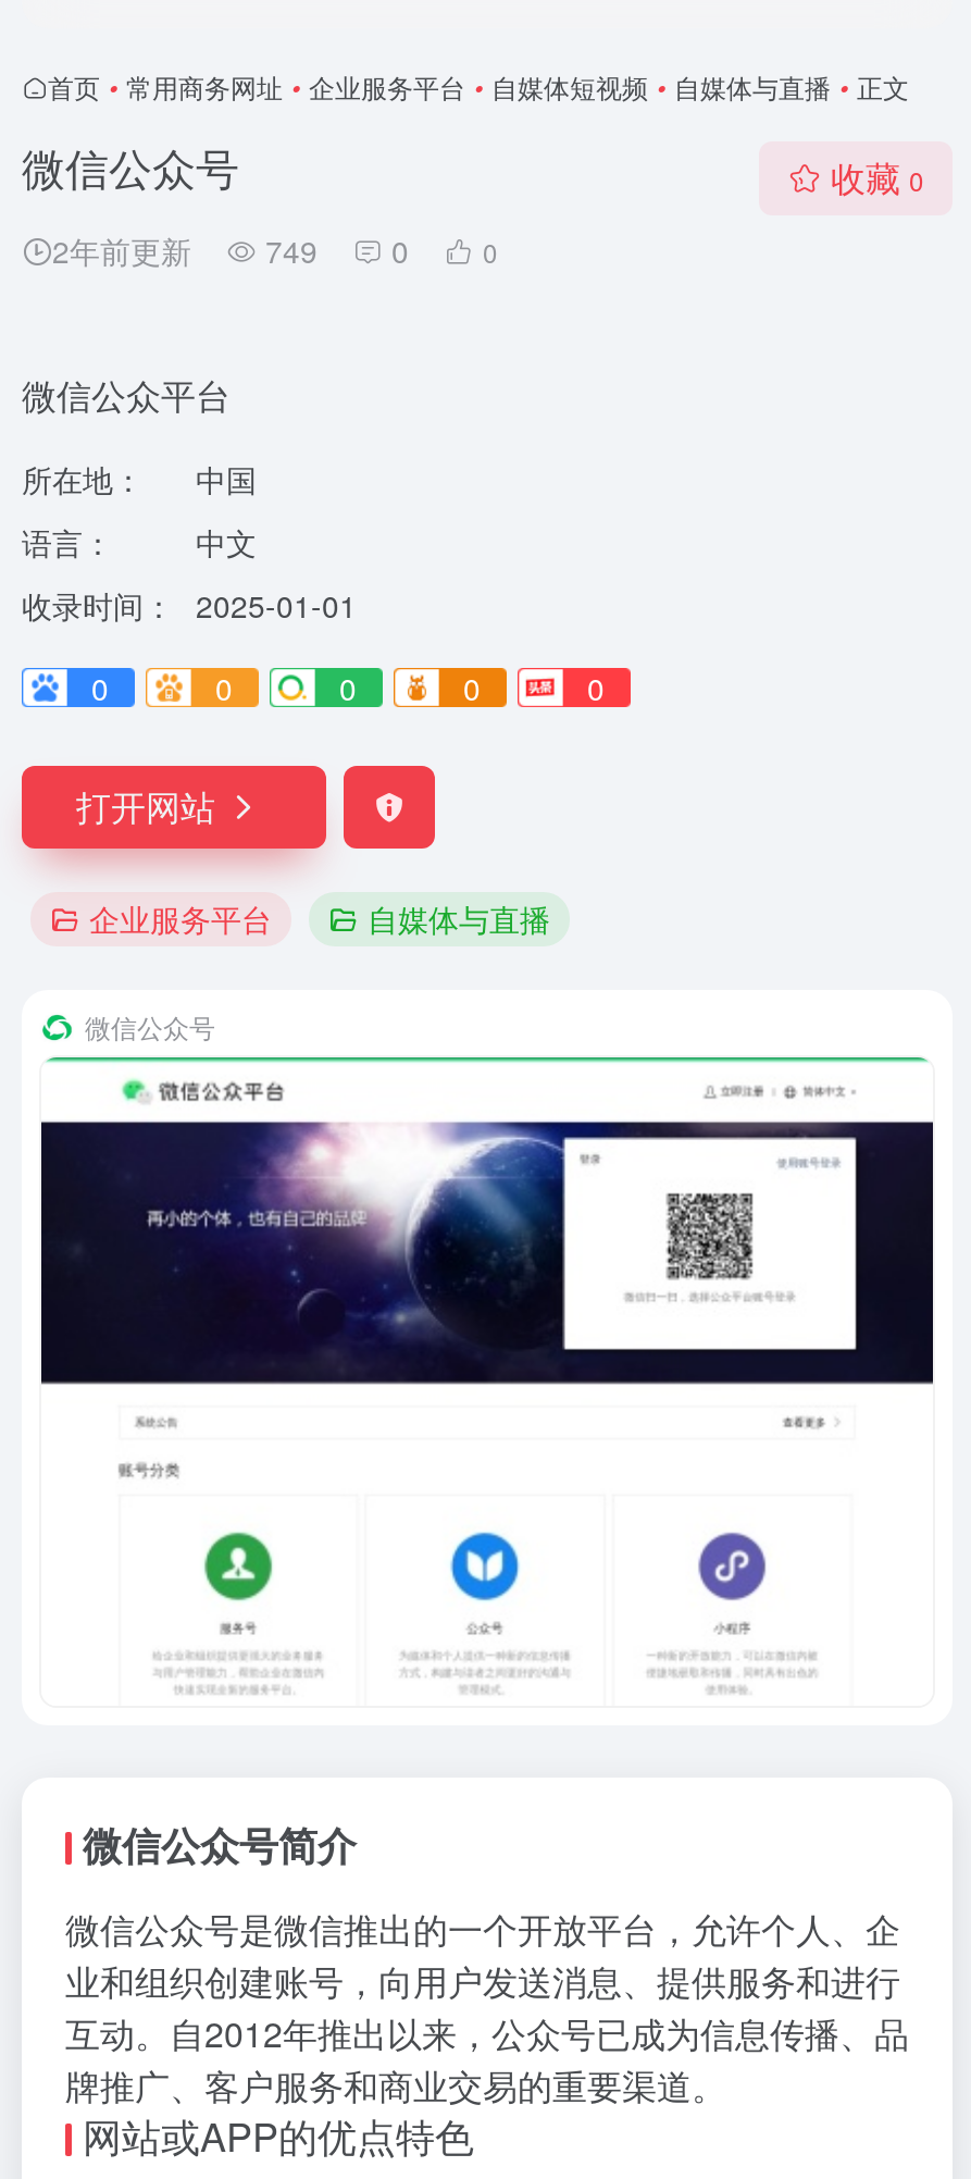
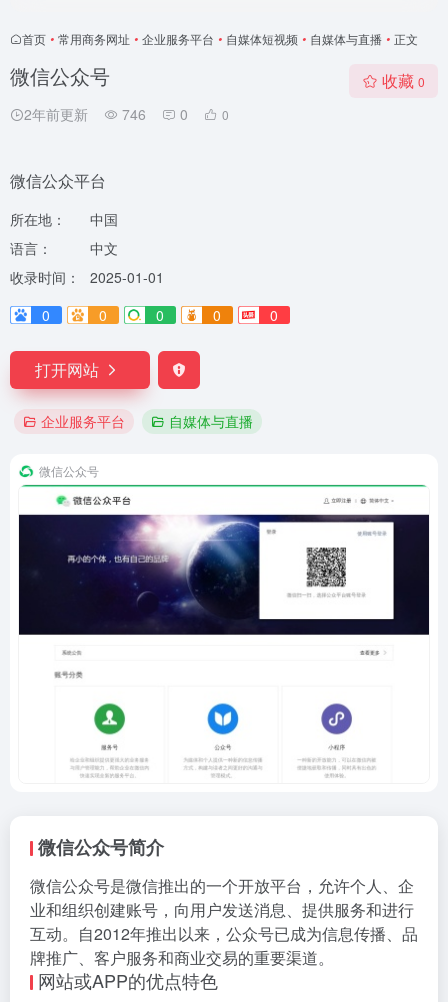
[52,228,498,272] 2年前更新 749 0 0 -> [24,104,229,124] 2年前更新 746 0 0

